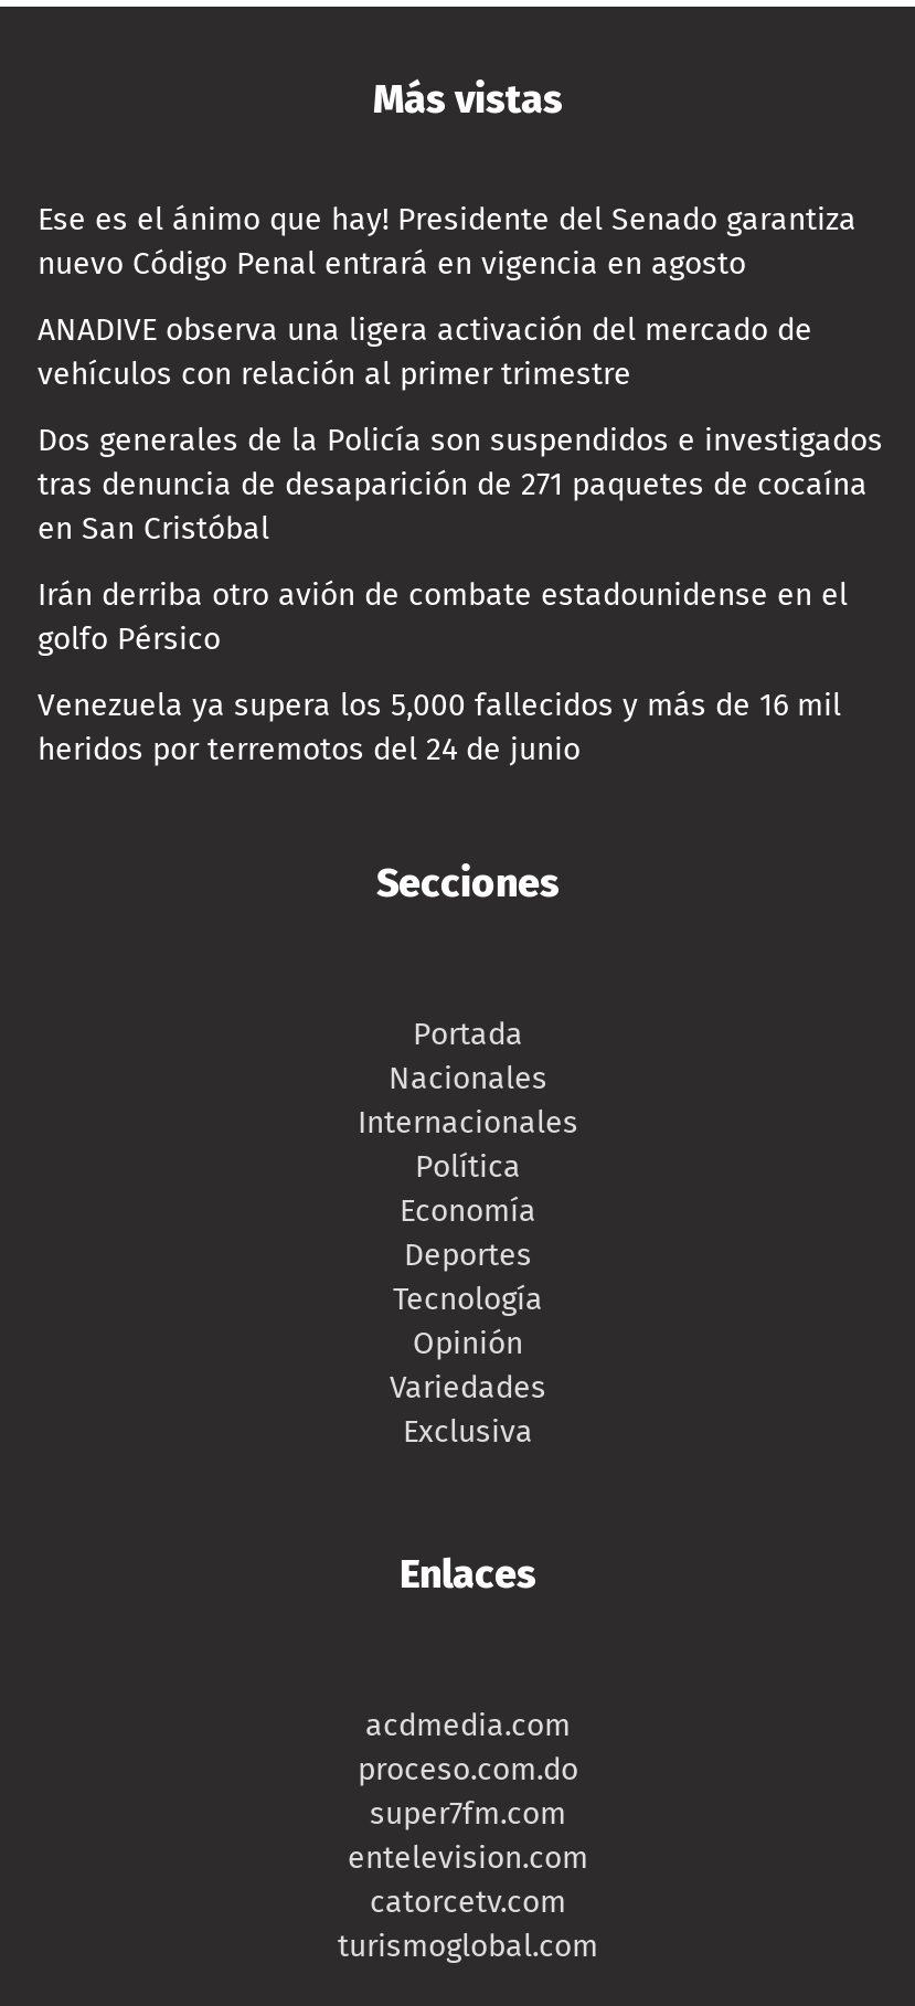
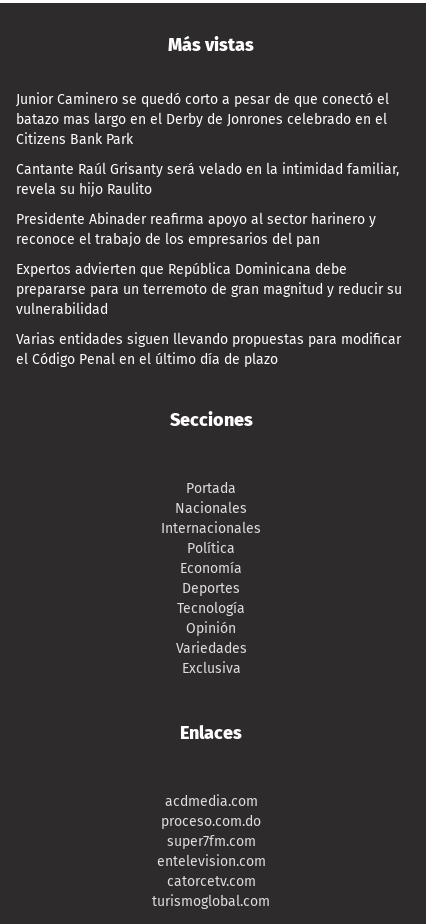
[38,202,857,283] Ese es el ánimo que hay! Presidente del Senado garantiza | nuevo Código Penal entrará en vigencia en agosto -> [16,91,389,148] Junior Caminero se quedó corto a pesar de que conectó el | batazo mas largo en el Derby de Jonrones celebrado en el | Citizens Bank Park
[38,312,812,394] ANADIVE observa una ligera activación del mercado de | vehículos con relación al primer trimestre -> [16,161,399,198] Cantante Raúl Grisanty será velado en la intimidad familiar, | revela su hijo Raulito
[38,422,883,548] Dos generales de la Policía son suspendidos e investigados | tras denuncia de desaparición de 271 paquetes de cocaína | en San Cristóbal -> [16,211,376,248] Presidente Abinader reafirma apoyo al sector harinero y | reconoce el trabajo de los empresarios del pan
[38,577,848,659] Irán derriba otro avión de combate estadounidense en el | golfo Pérsico -> [16,261,402,318] Expertos advierten que República Dominicana debe | prepararse para un terremoto de gran magnitud y reducir su | vulnerabilidad
[38,687,841,769] Venezuela ya supera los 5,000 fallecidos y más de 16 mil | heridos por terremotos del 24 de junio -> [16,331,401,368] Varias entidades siguen llevando propuestas para modificar | el Código Penal en el último día de plazo

